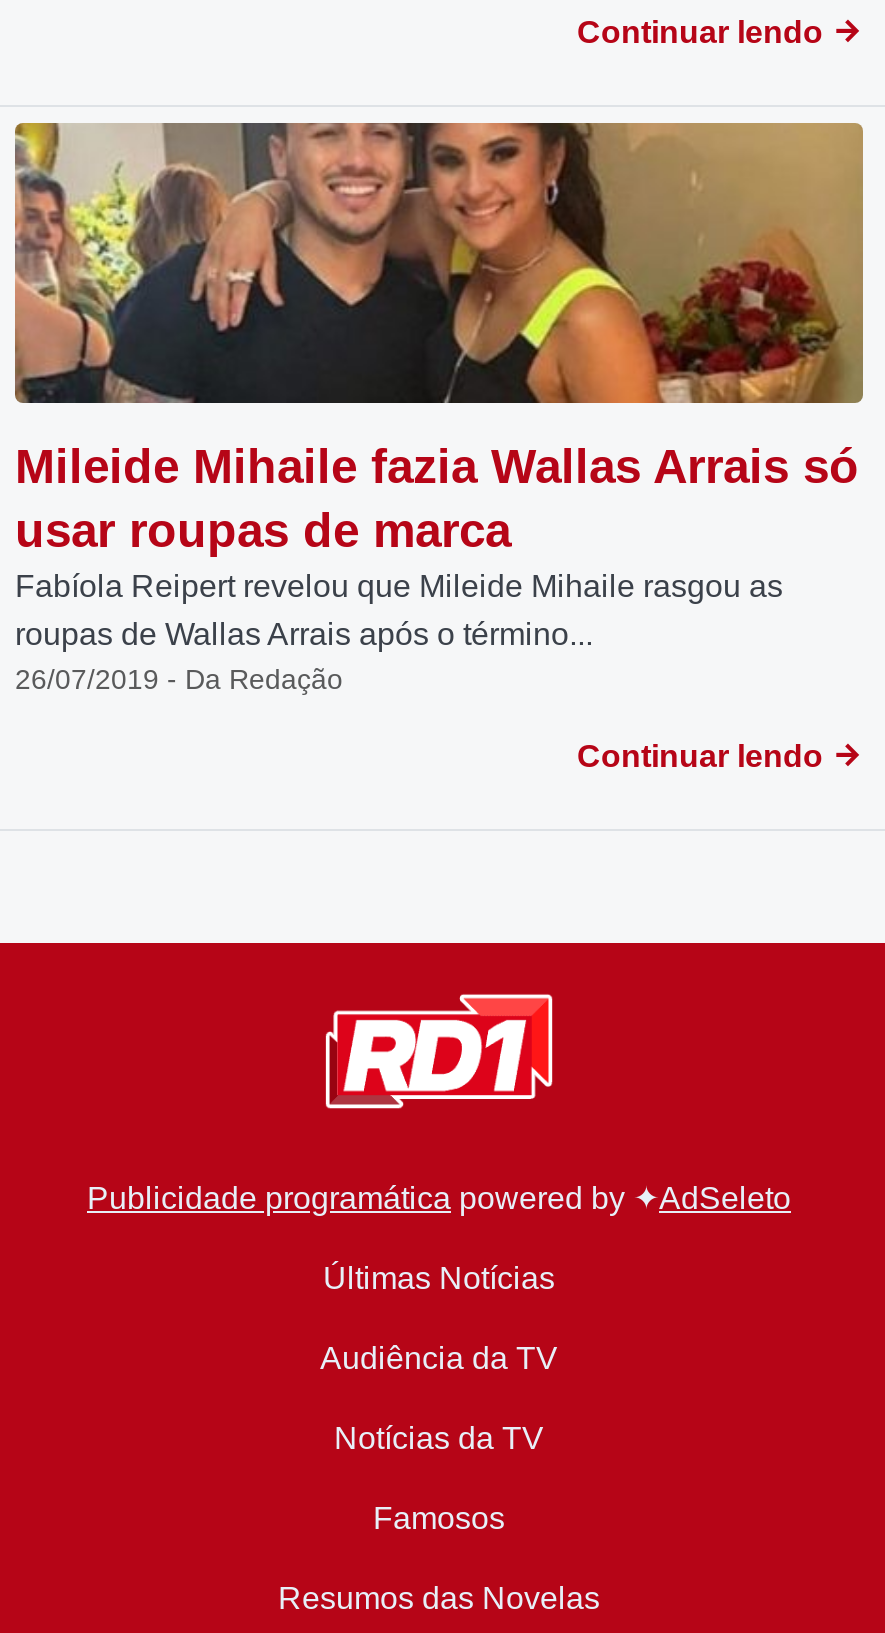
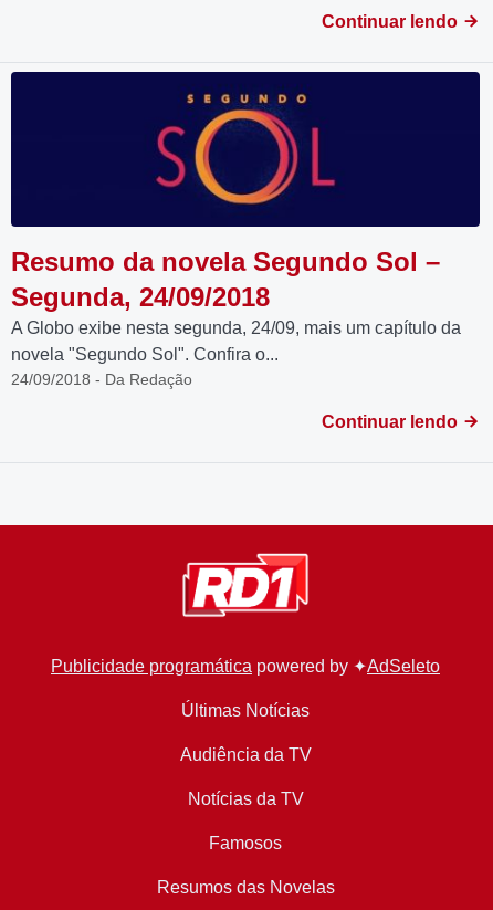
[13,120,865,694] [image] | Mileide Mihaile fazia Wallas Arrais só | usar roupas de marca | Fabíola Reipert revelou que Mileide Mihaile rasgou as | roupas de Wallas Arrais após o término... | 26/07/2019 - Da Redação -> [10,71,481,388] [image] | Resumo da novela Segundo Sol – | Segunda, 24/09/2018 | A Globo exibe nesta segunda, 24/09, mais um capítulo da | novela "Segundo Sol". Confira o... | 24/09/2018 - Da Redação

